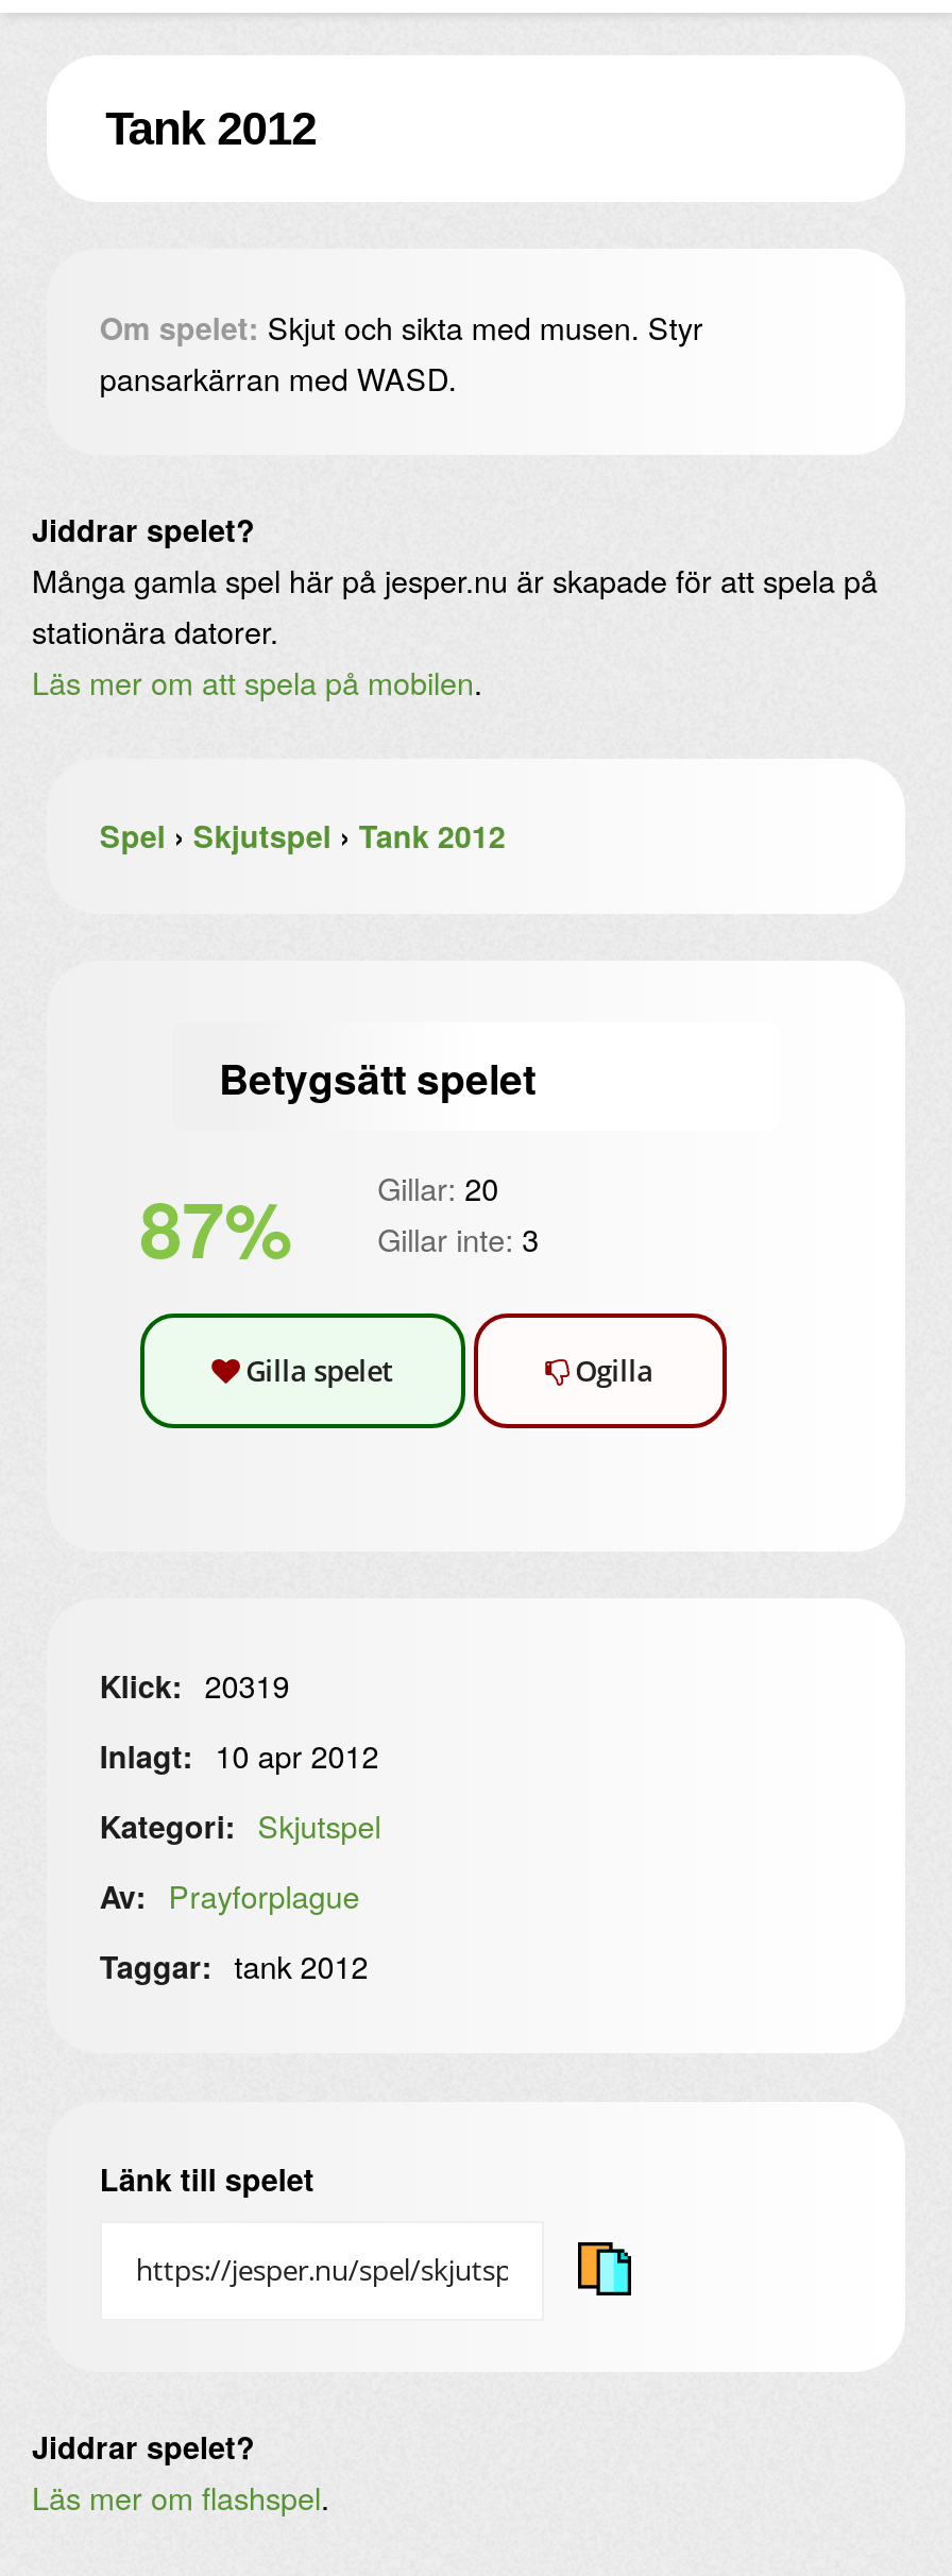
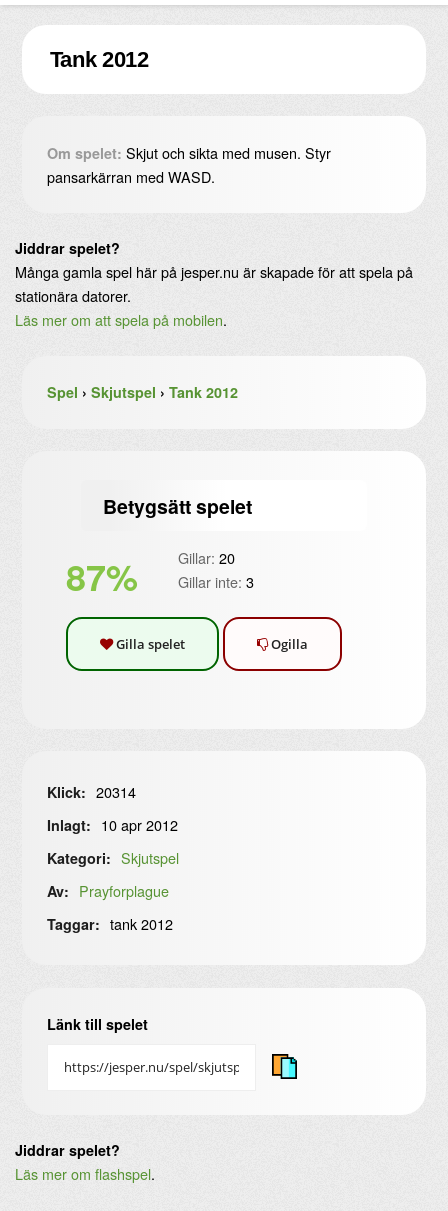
[100,1662,289,1706] Klick: 20319 -> [47,781,136,802] Klick: 20314

